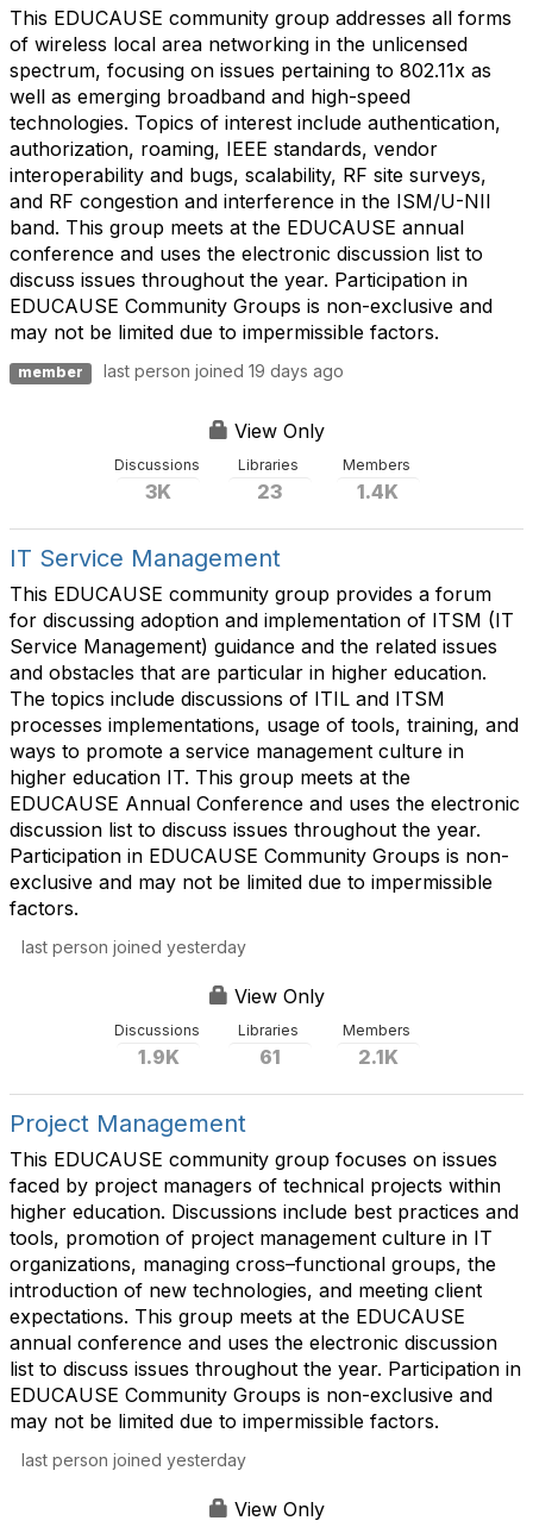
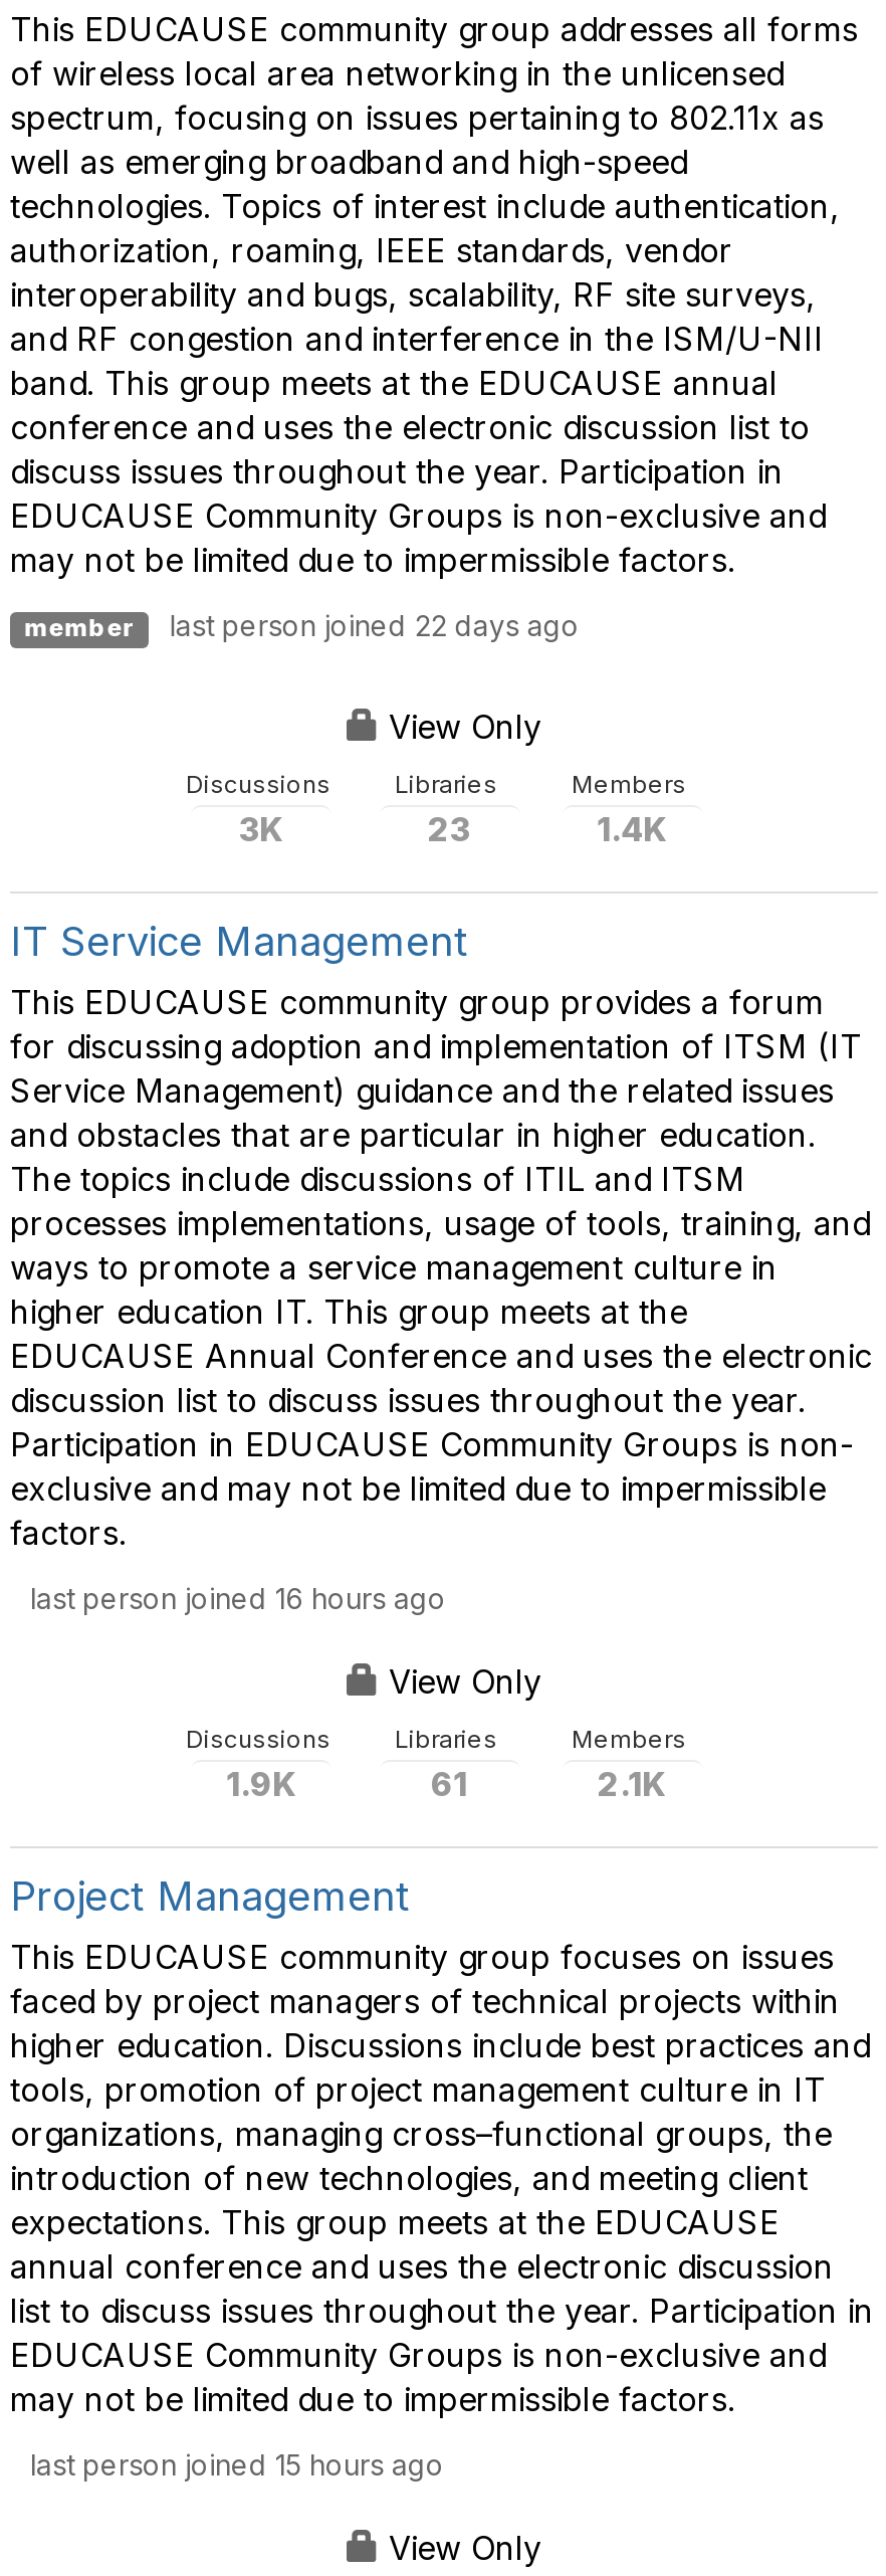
[104,361,344,381] last person joined 19 days ago -> [170,608,579,642] last person joined 22 days ago
[21,936,246,956] last person joined yesterday -> [30,1580,446,1614] last person joined 16 hours ago
[21,1449,246,1469] last person joined yesterday -> [30,2447,444,2481] last person joined 15 hours ago

